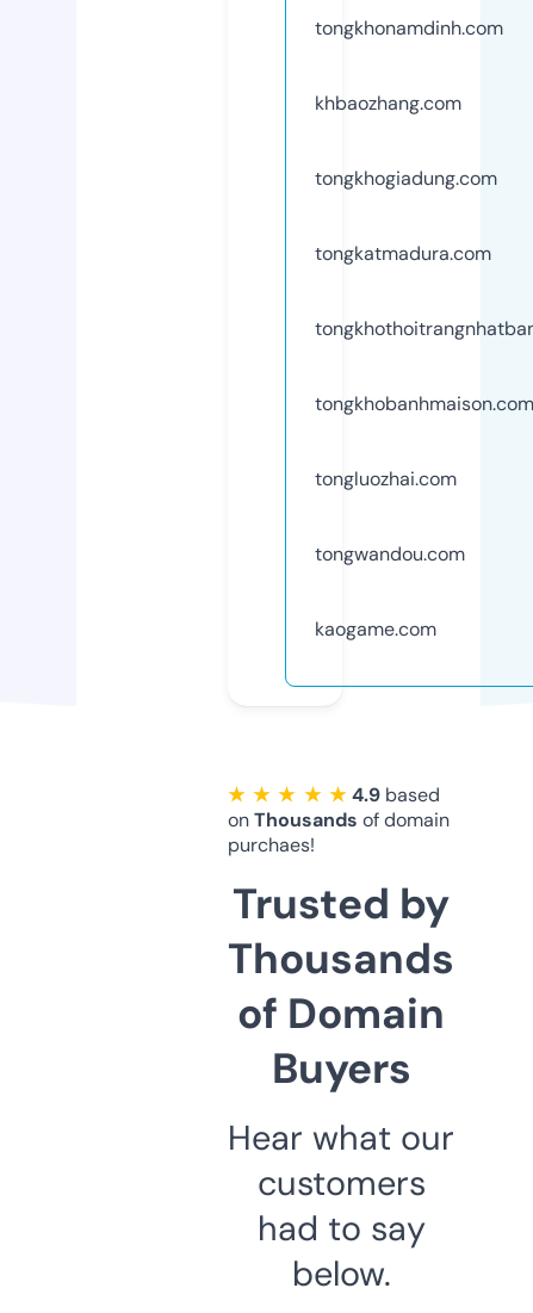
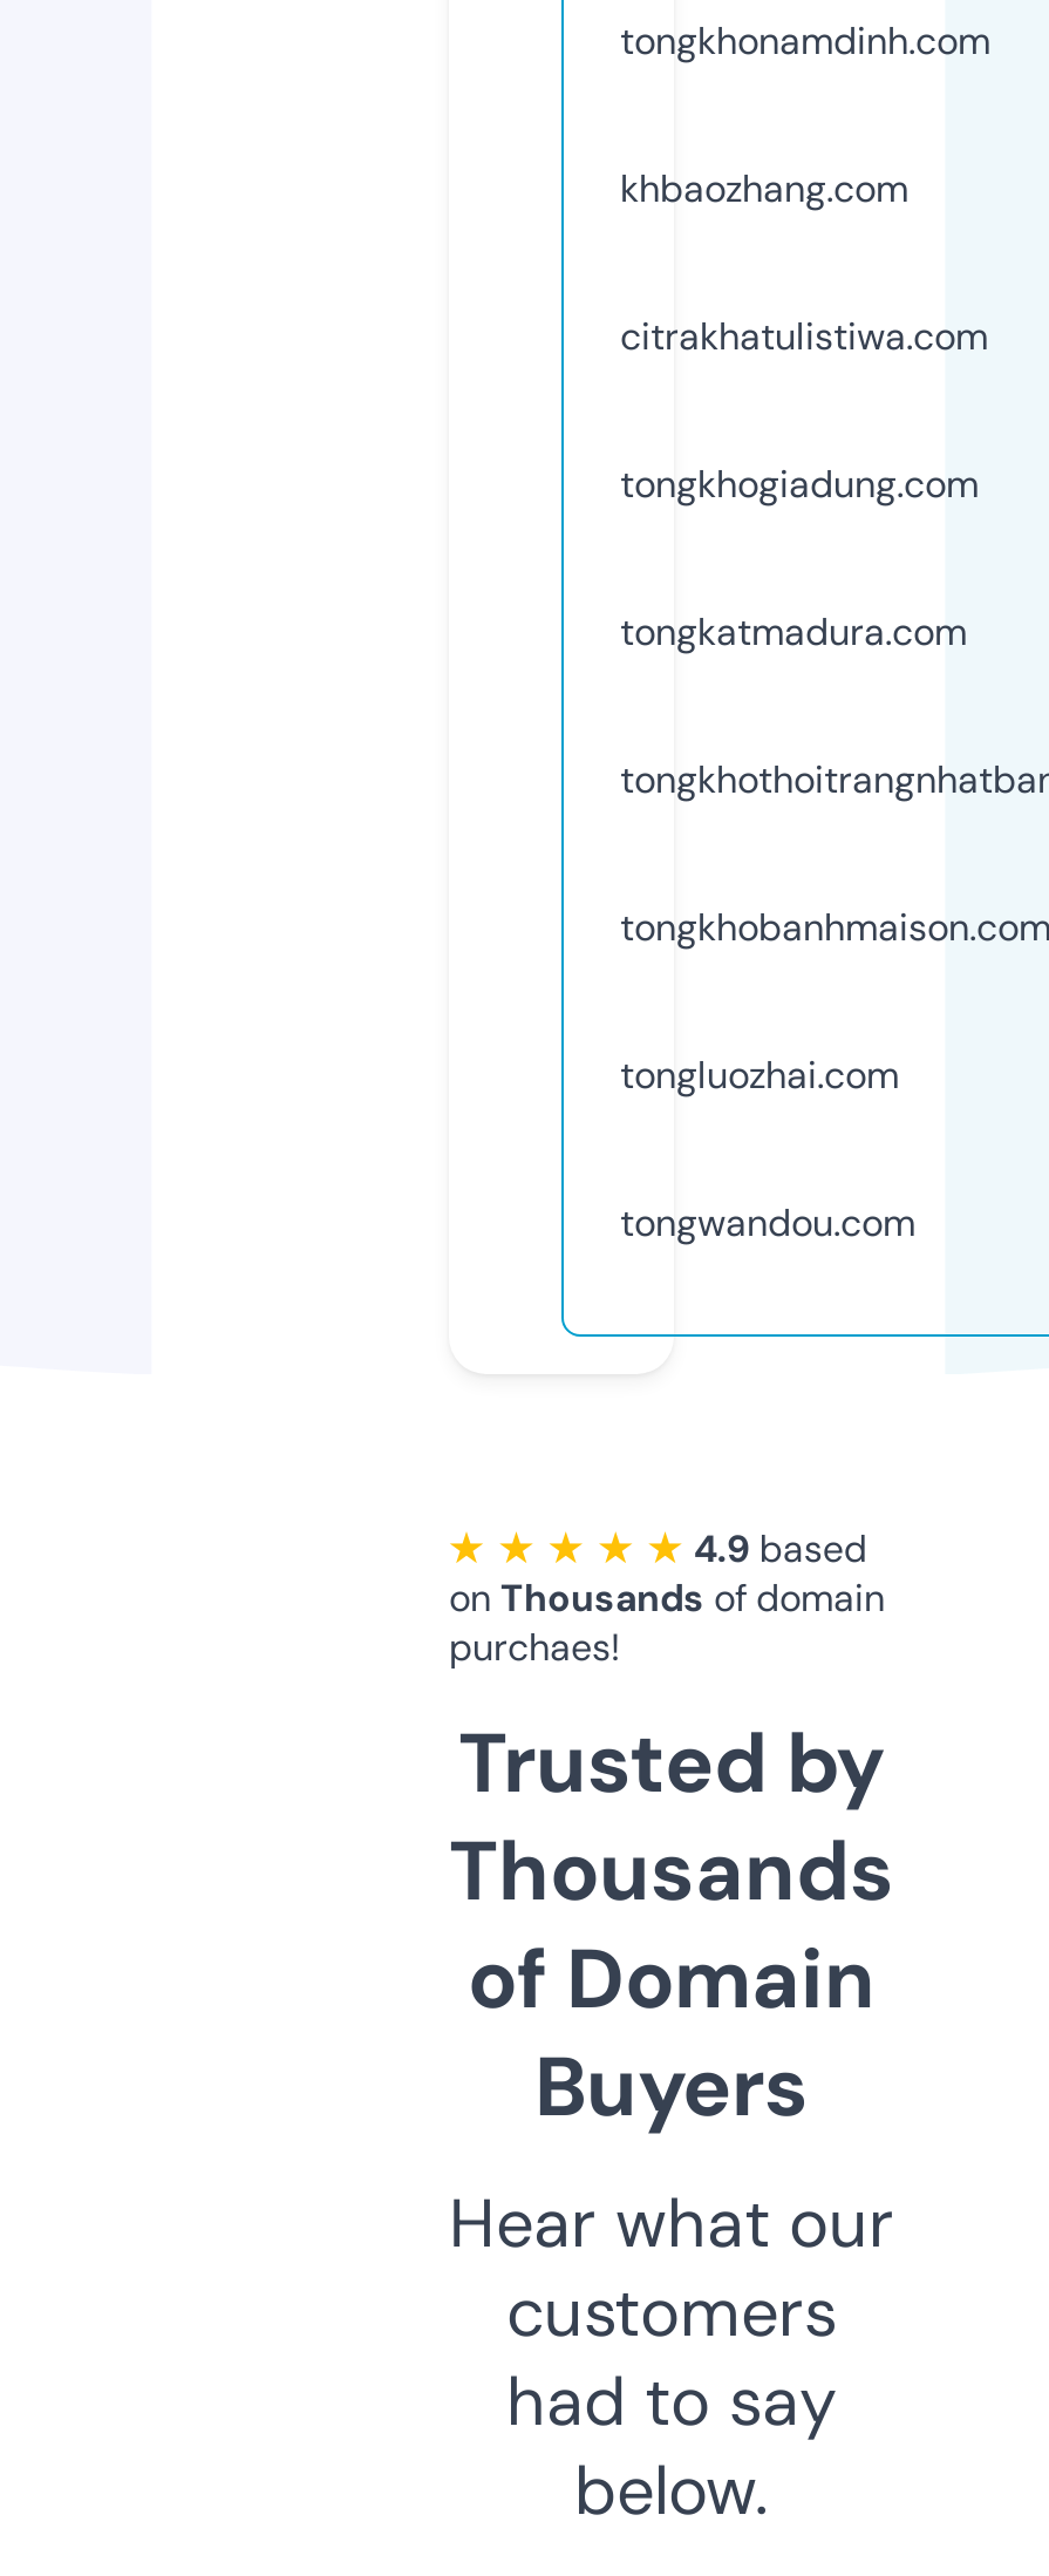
none -> [620,311,988,361] citrakhatulistiwa.com
moved [315,166,533,566] -> [620,459,1049,1247]: tongkhogiadung.com | tongkatmadura.com | tongkhobanhmaison.com | tongluozhai.com | tongwandou.com
[315,616,436,641] kaogame.com -> none

